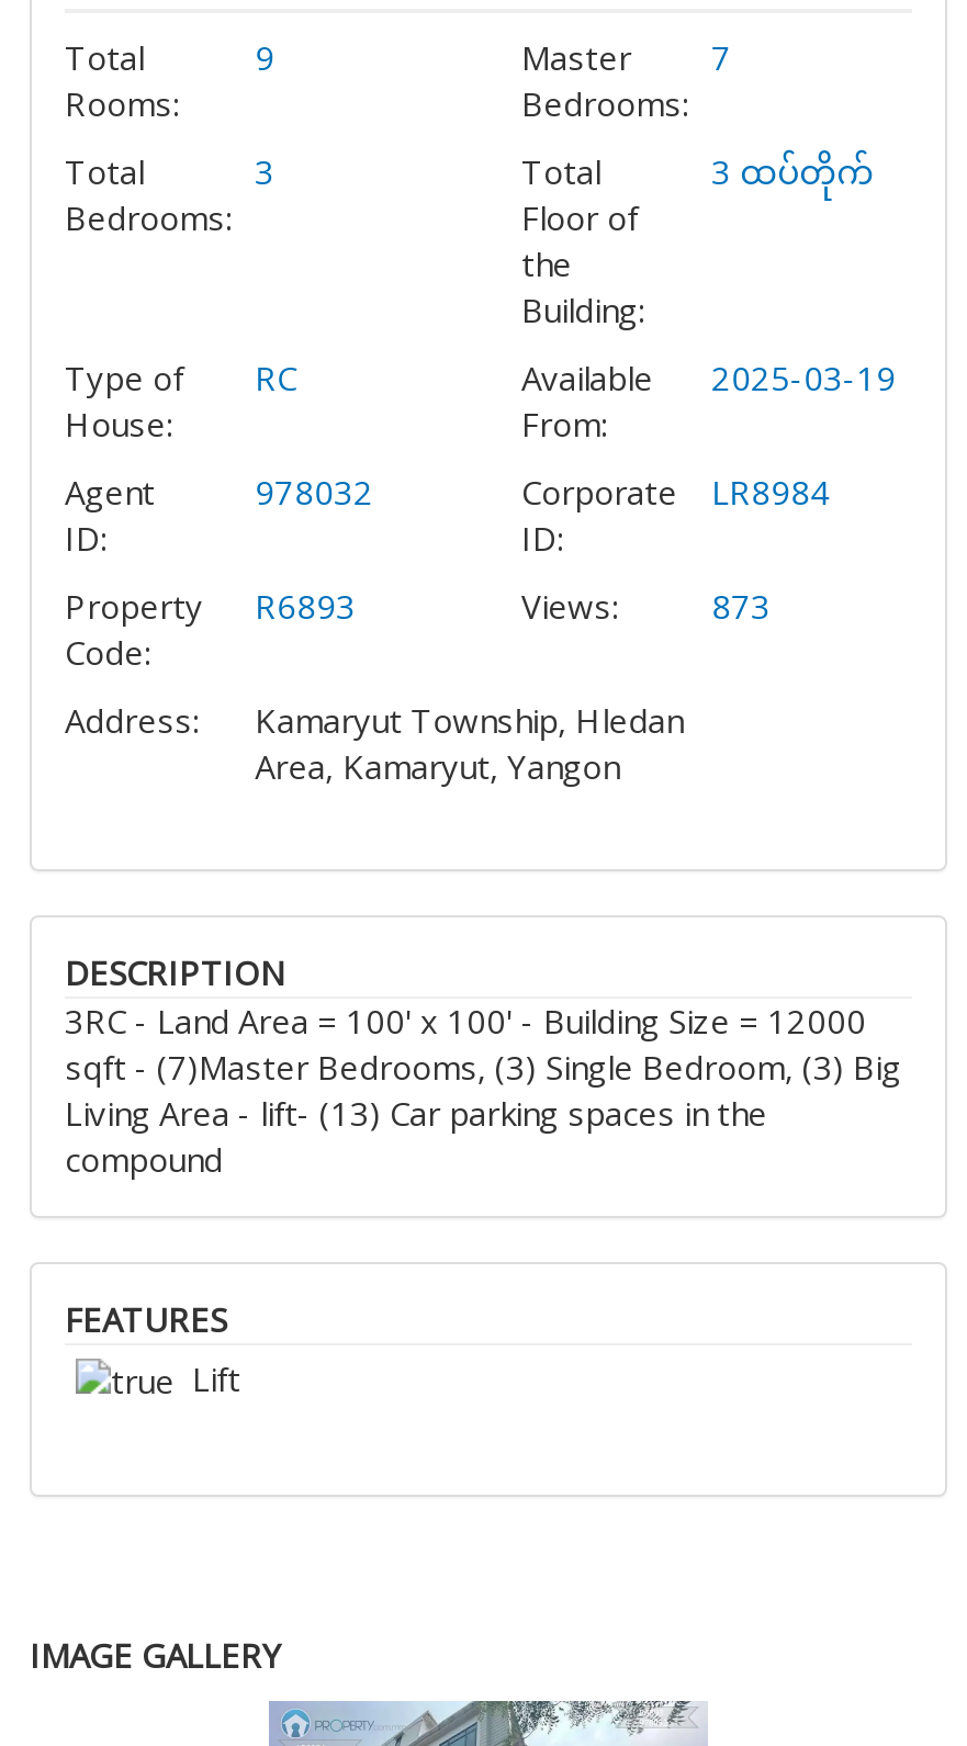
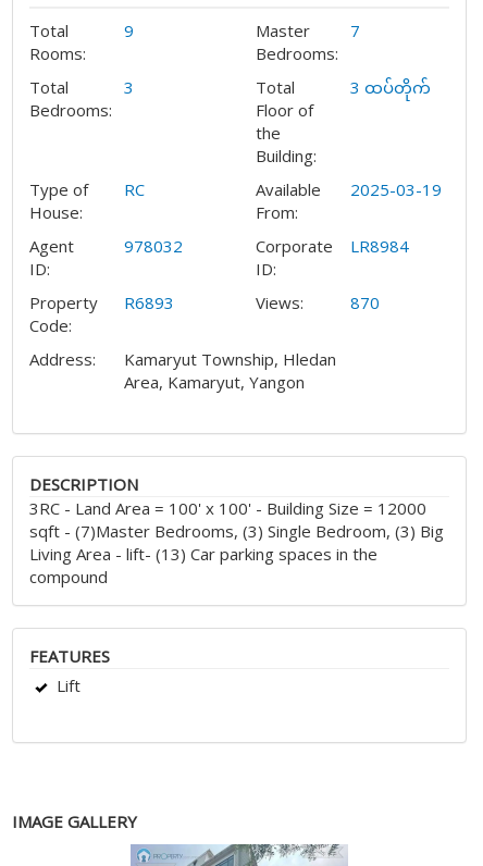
[712,584,771,628] 873 -> [350,292,379,313] 870

